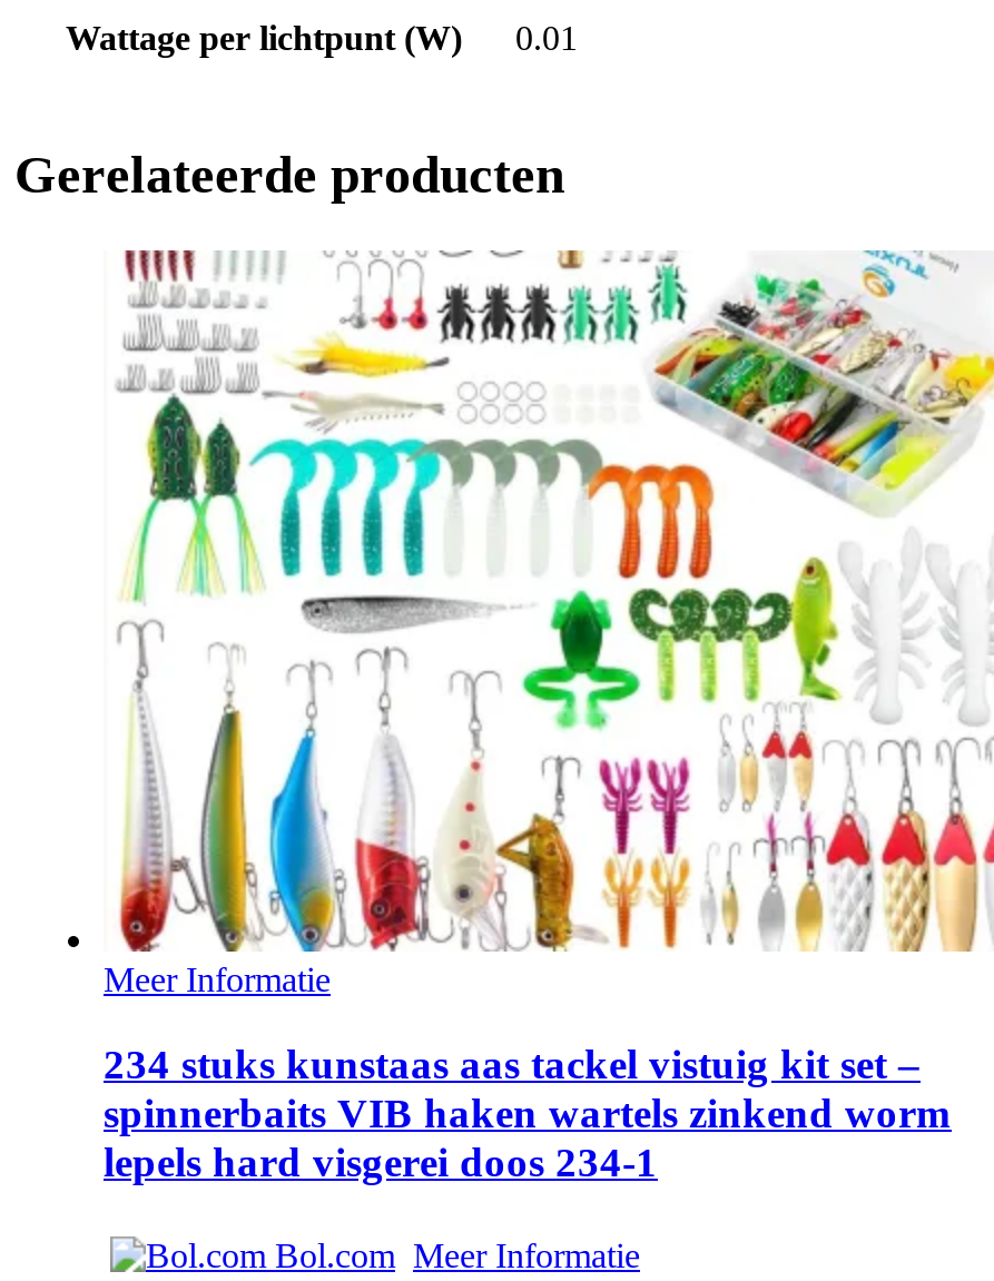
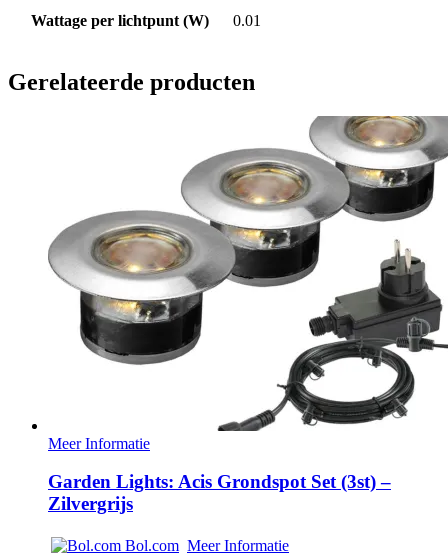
[104,248,987,1186] [image] | 234 stuks kunstaas aas tackel vistuig kit set – | spinnerbaits VIB haken wartels zinkend worm | lepels hard visgerei doos 234-1 -> [47,115,445,514] [image] | Garden Lights: Acis Grondspot Set (3st) – | Zilvergrijs

